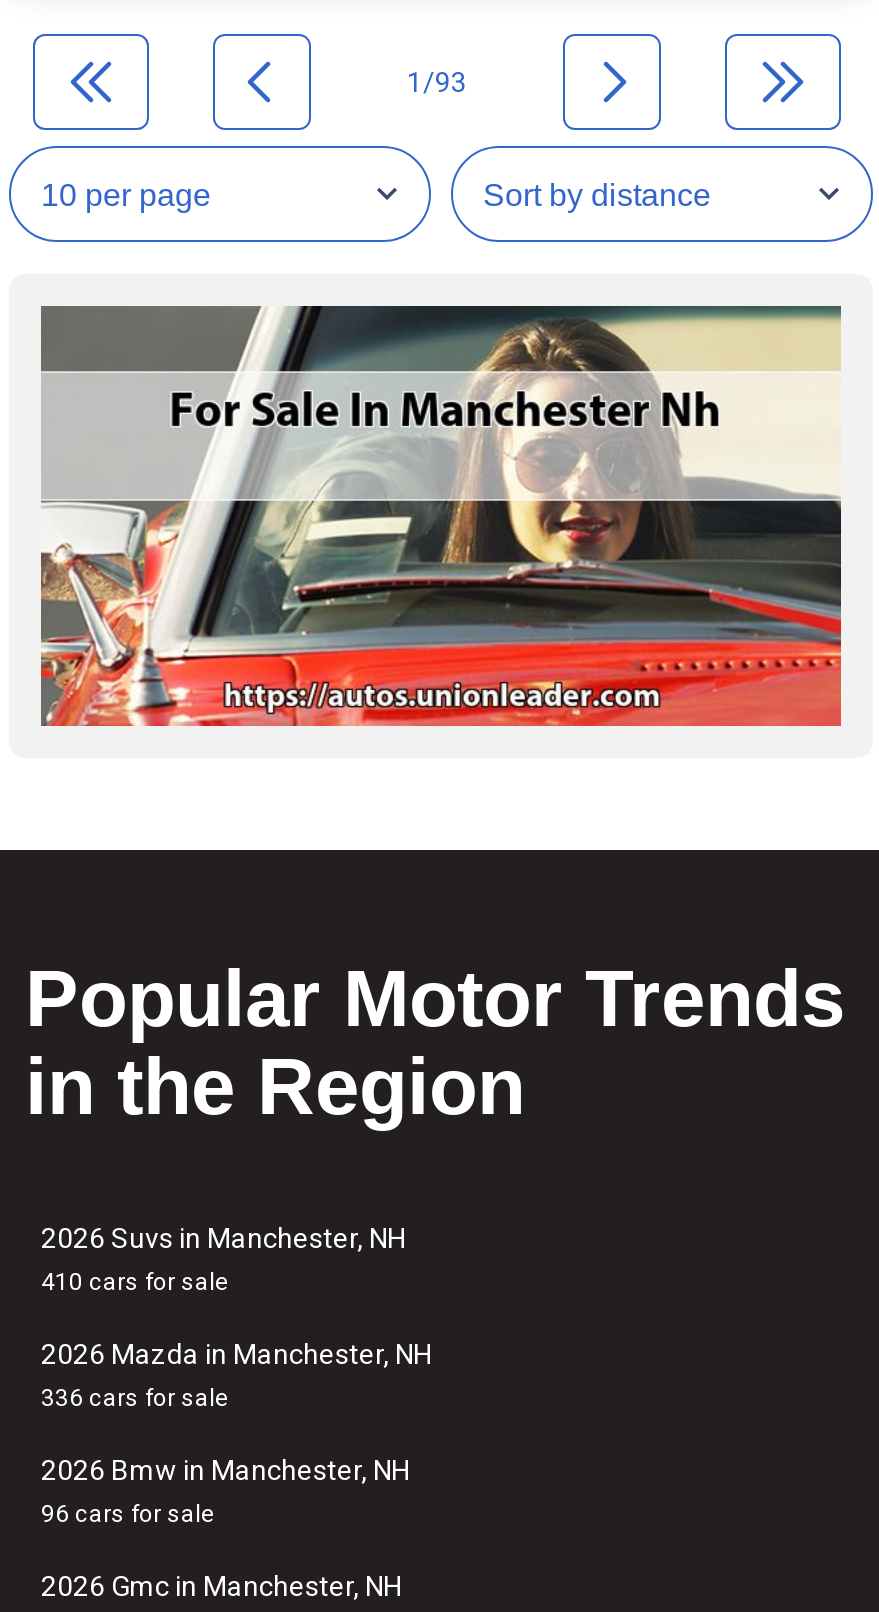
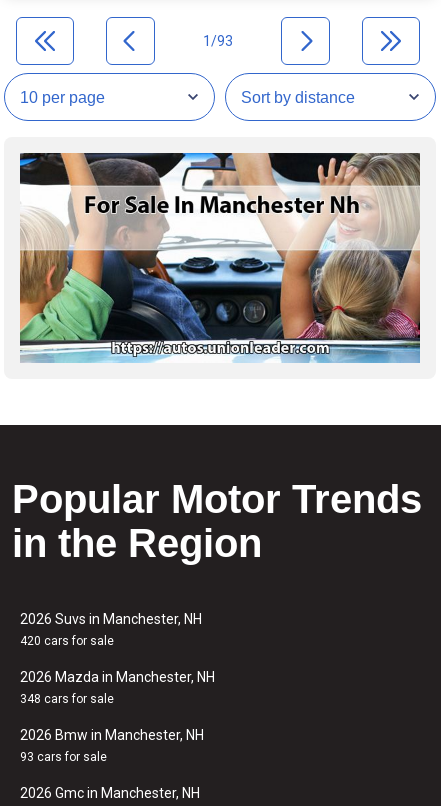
[39,304,843,728] [image] -> [19,152,421,364] [image]
[41,1268,229,1296] 410 cars for sale -> [20,634,114,648] 420 cars for sale
[41,1384,229,1412] 336 cars for sale -> [20,692,114,706] 348 cars for sale
[41,1500,215,1528] 96 cars for sale -> [20,750,107,764] 93 cars for sale

